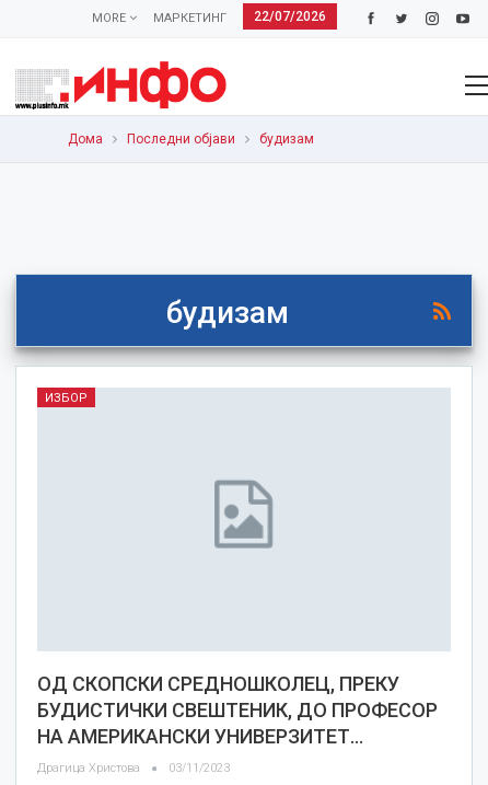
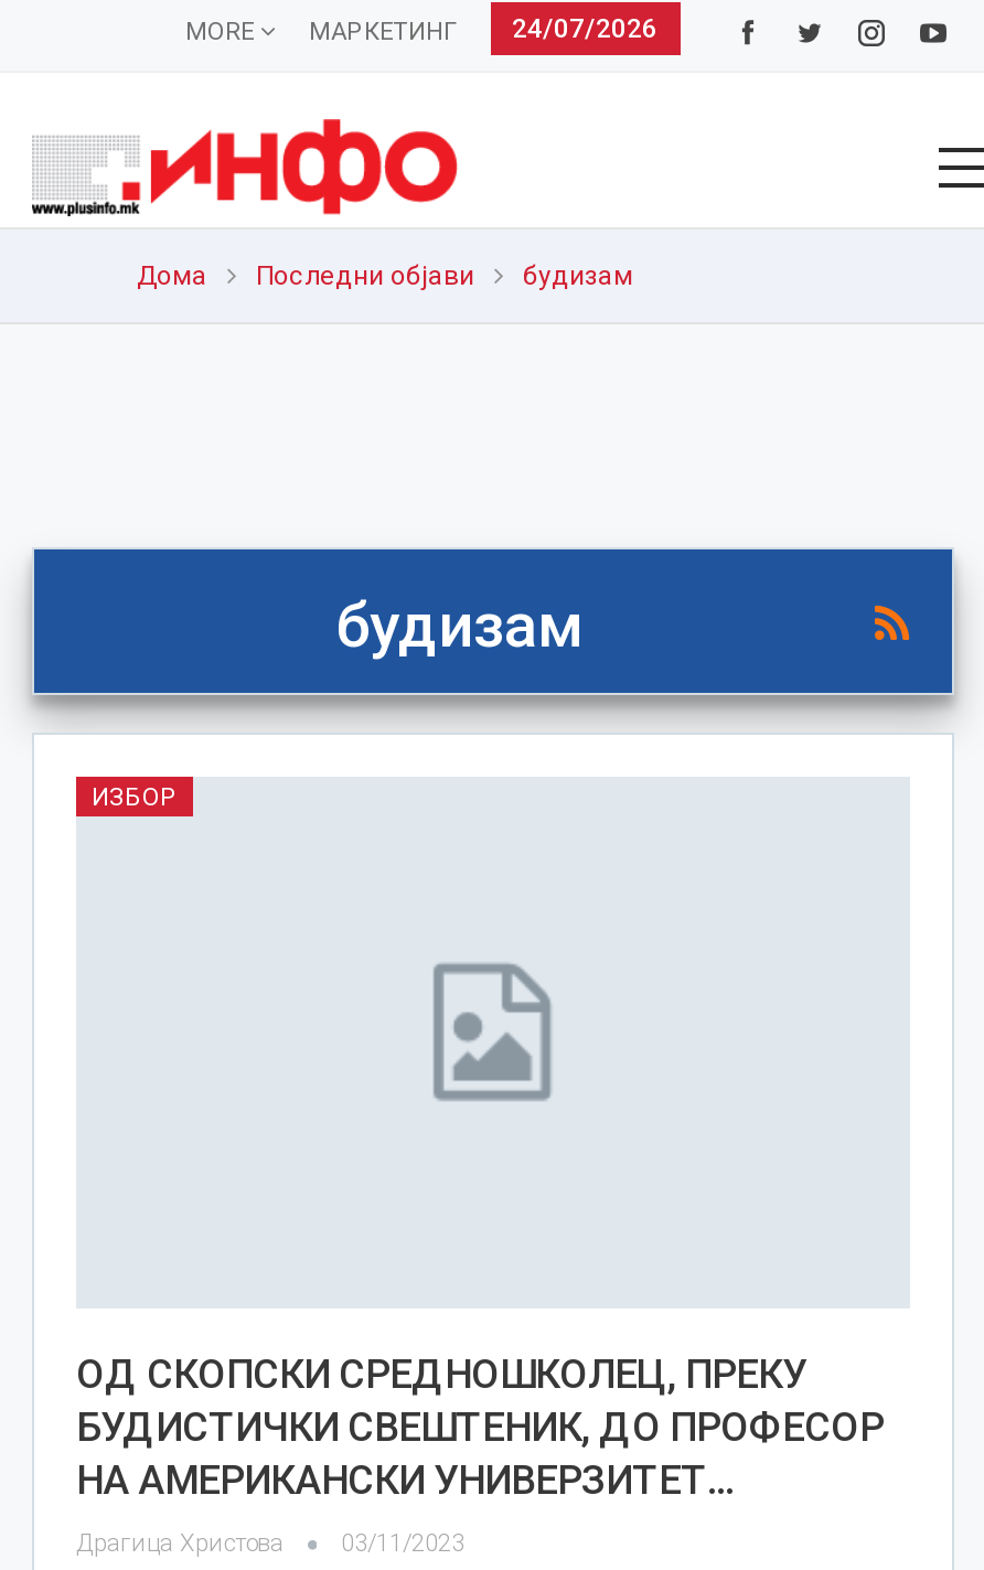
[91,9,326,25] MORE МАРКЕТИНГ 22/07/2026 -> [185,13,657,46] MORE МАРКЕТИНГ 24/07/2026

